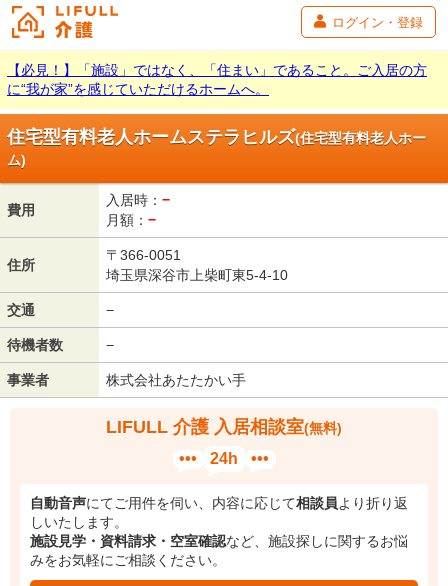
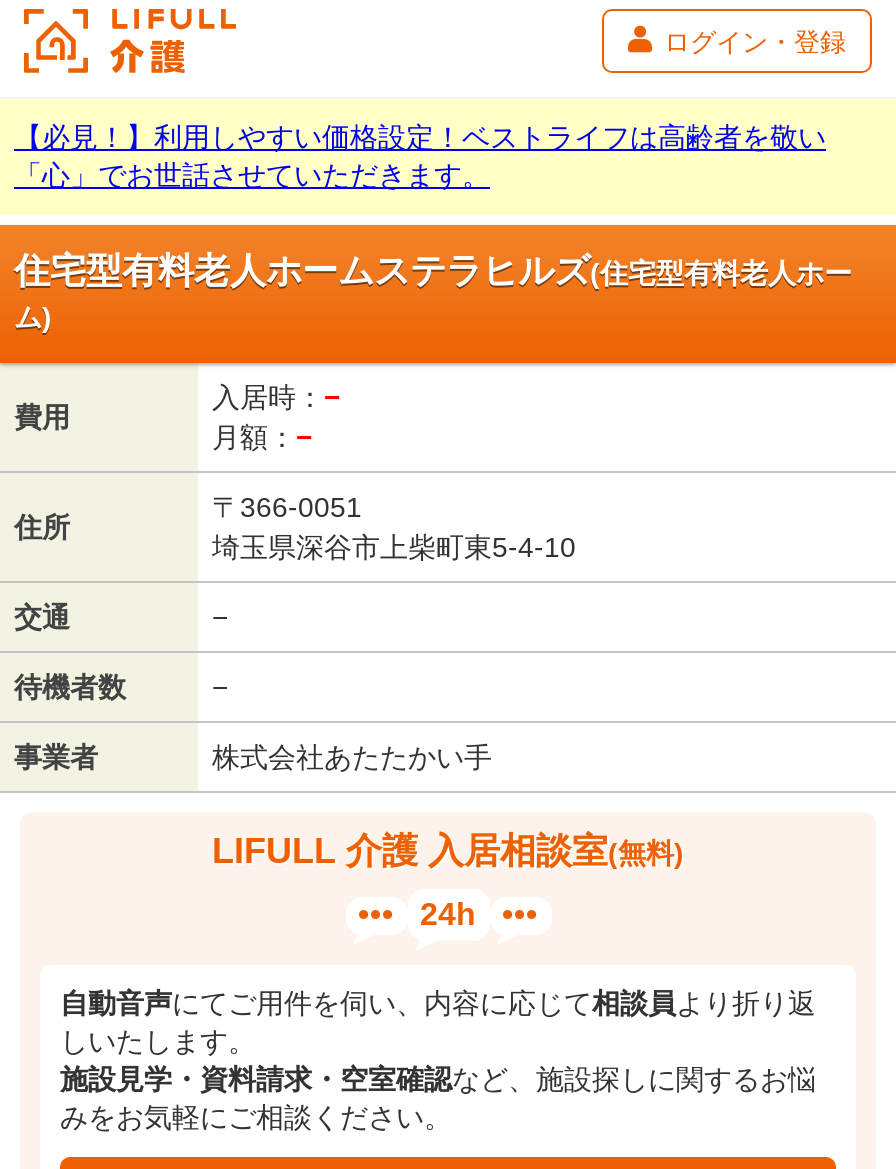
[7,62,427,97] 【必見！】「施設」ではなく、「住まい」であること。ご入居の方 | に“我が家”を感じていただけるホームへ。 -> [14,121,826,191] 【必見！】利用しやすい価格設定！ベストライフは高齢者を敬い | 「心」でお世話させていただきます。

